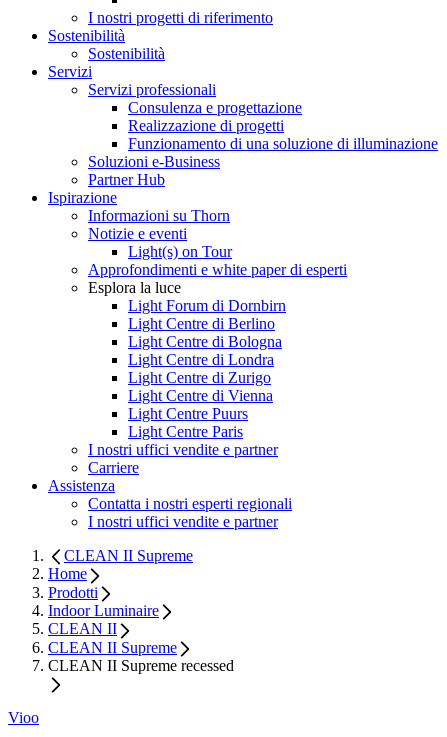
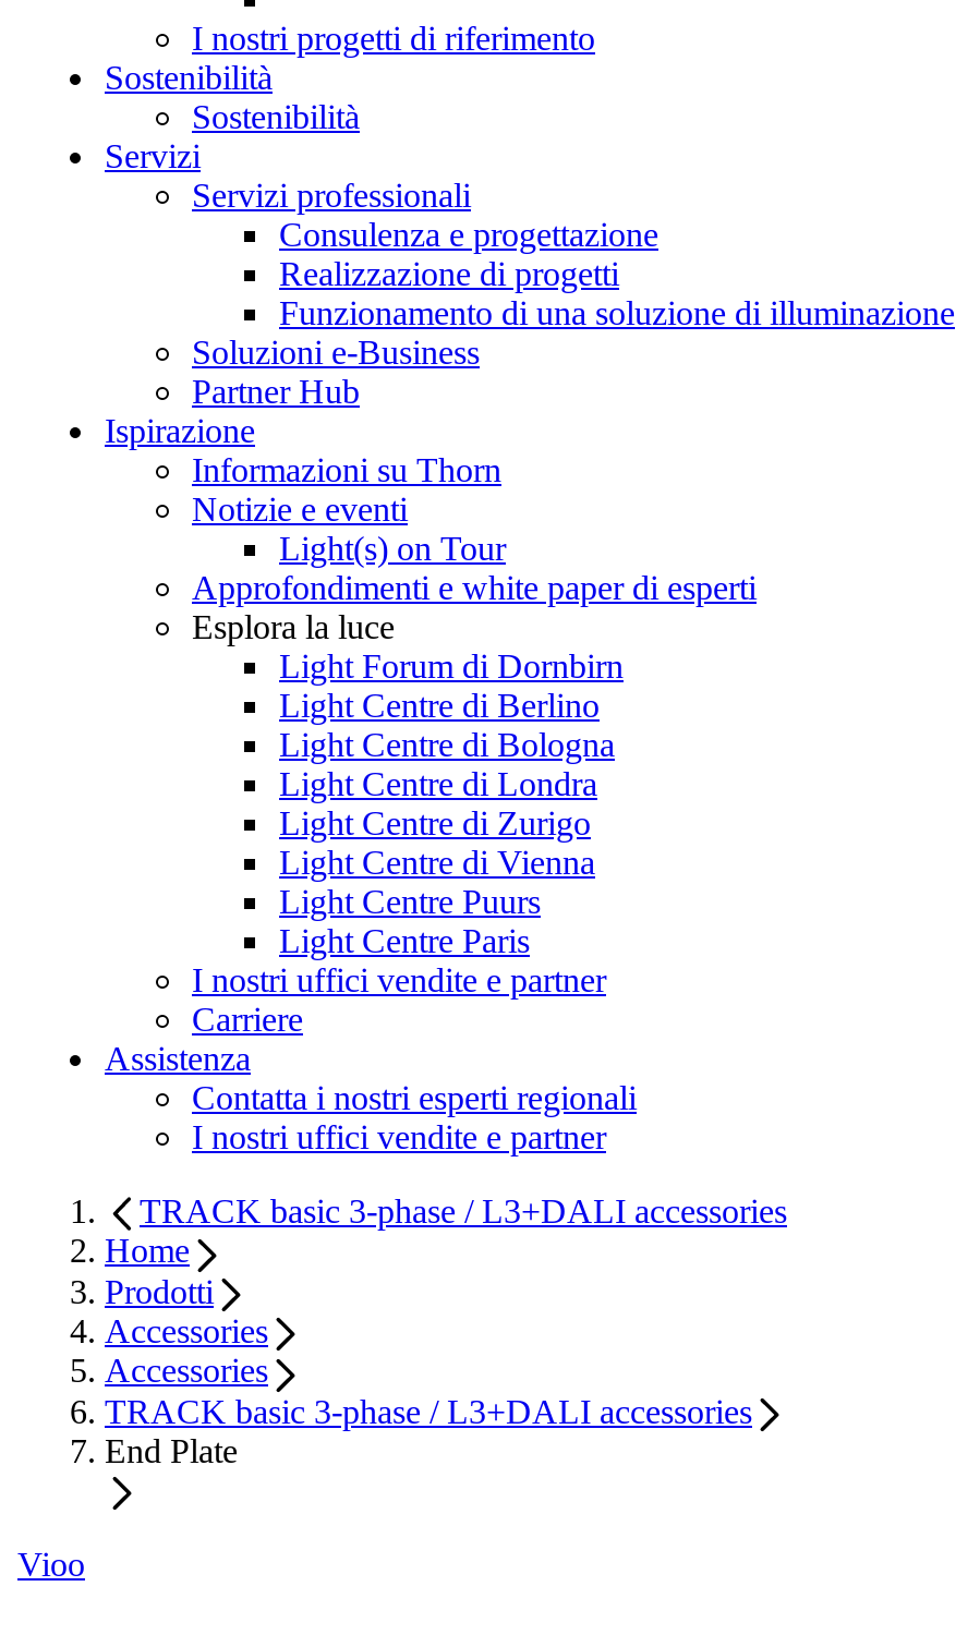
[64,547,193,564] CLEAN II Supreme -> [140,1192,787,1230] TRACK basic 3-phase / L3+DALI accessories
[48,602,234,674] Indoor Luminaire | CLEAN II | CLEAN II Supreme | CLEAN II Supreme recessed -> [105,1312,752,1469] Accessories | Accessories | TRACK basic 3-phase / L3+DALI accessories | End Plate

